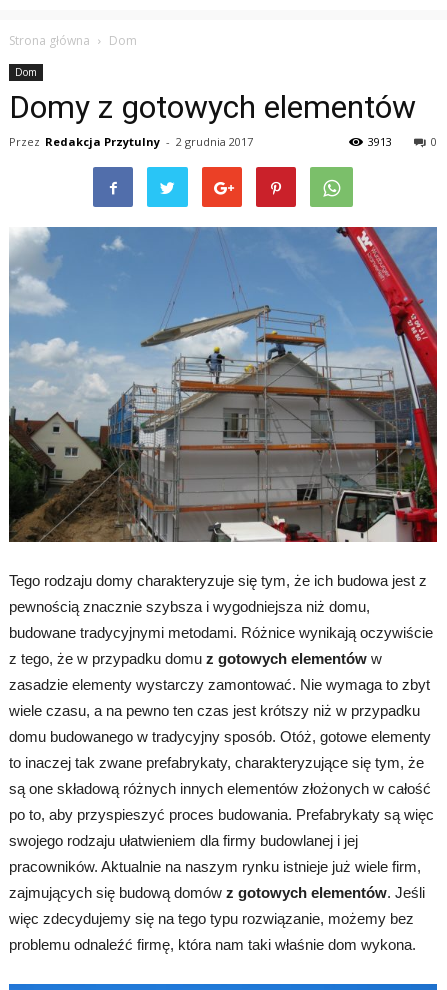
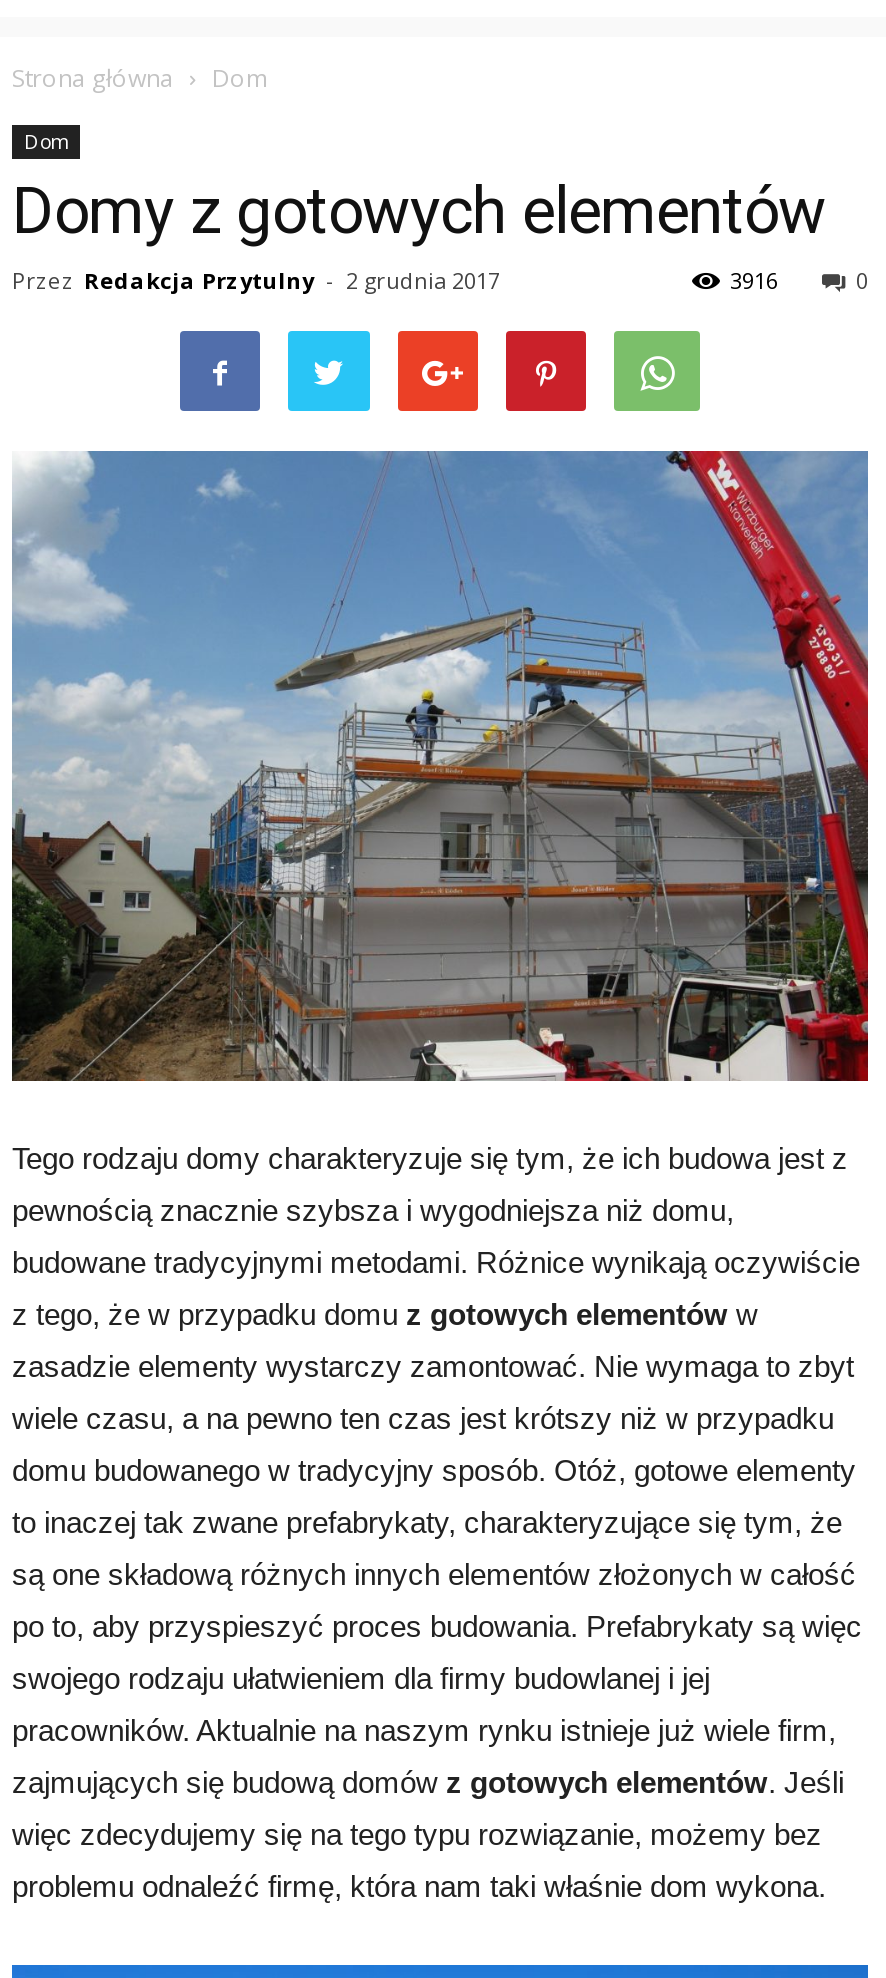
[368,134,392,149] 3913 -> [730,265,778,295] 3916

